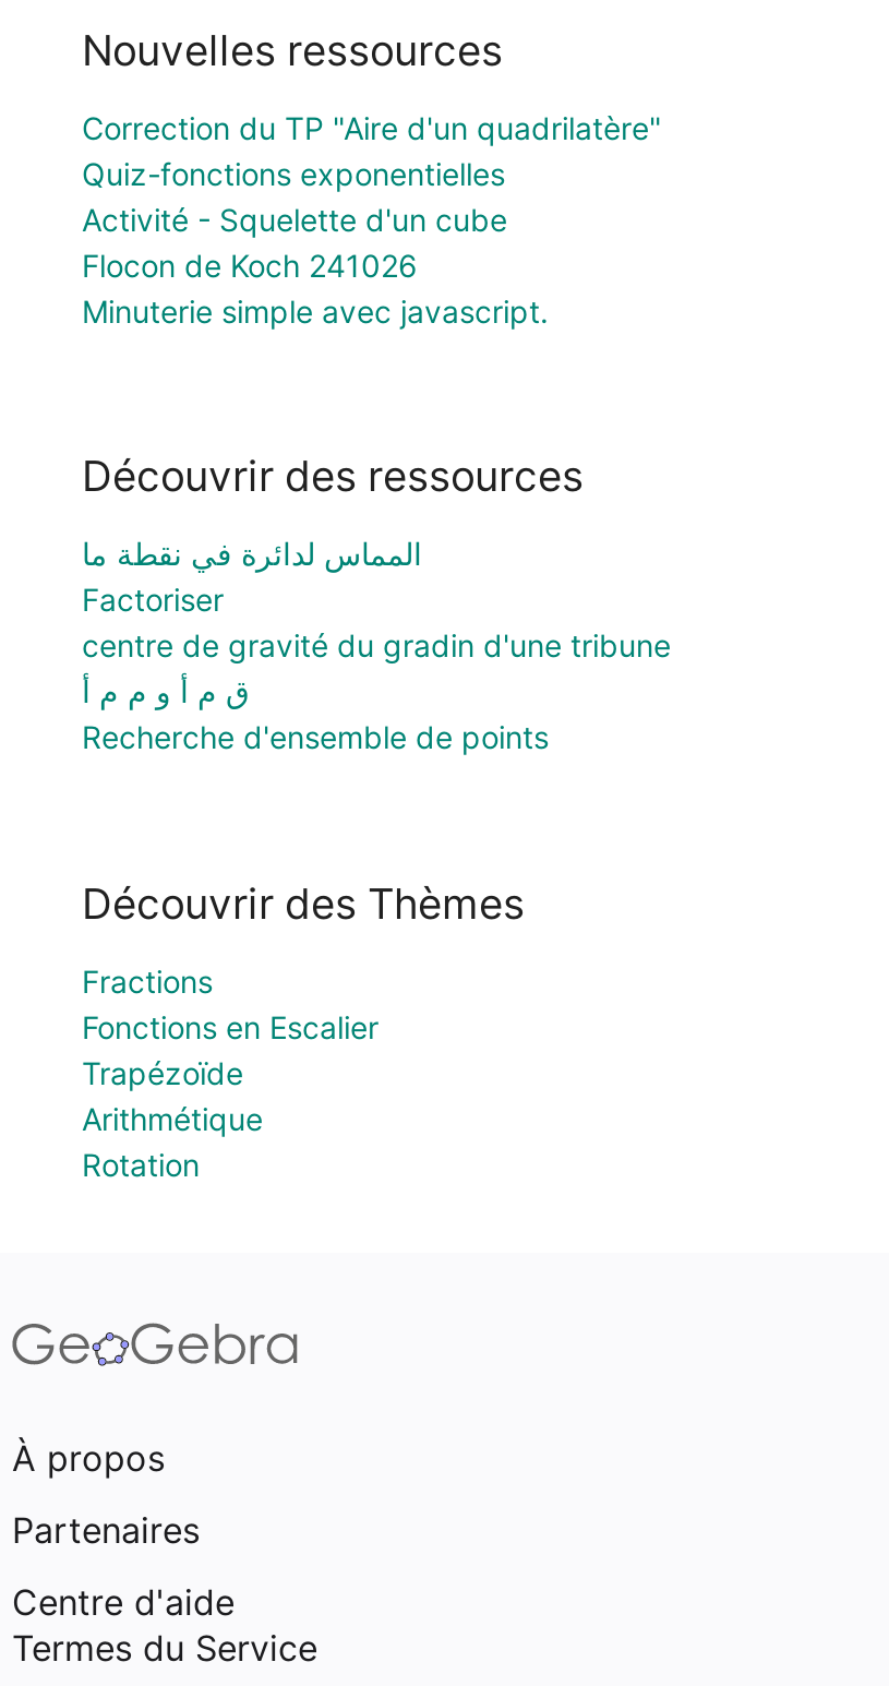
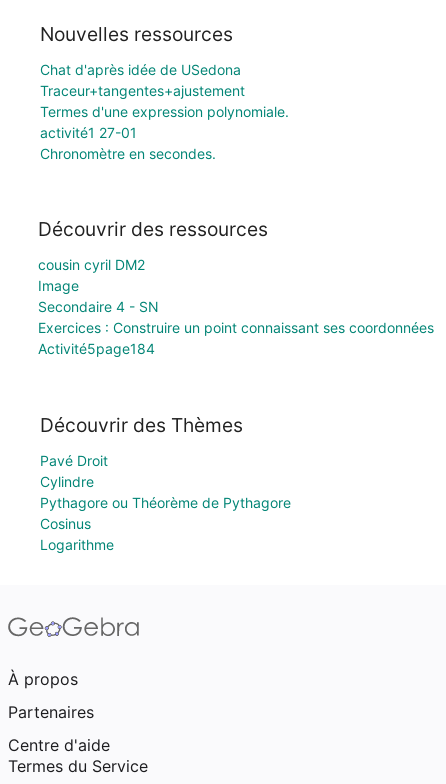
[82,109,662,329] Correction du TP "Aire d'un quadrilatère" | Quiz-fonctions exponentielles | Activité - Squelette d'un cube | Flocon de Koch 241026 | Minuterie simple avec javascript. -> [40,61,289,162] Chat d'après idée de USedona | Traceur+tangentes+ajustement | Termes d'une expression polynomiale. | activité1 27-01 | Chronomètre en secondes.
[82,536,671,756] المماس لدائرة في نقطة ما | Factoriser | centre de gravité du gradin d'une tribune | ق م أ و م م أ | Recherche d'ensemble de points -> [38,256,434,357] cousin cyril DM2 | Image | Secondaire 4 - SN | Exercices : Construire un point connaissant ses coordonnées | Activité5page184
[82,962,379,1183] Fractions | Fonctions en Escalier | Trapézoïde | Arithmétique | Rotation -> [40,452,291,553] Pavé Droit | Cylindre | Pythagore ou Théorème de Pythagore | Cosinus | Logarithme

